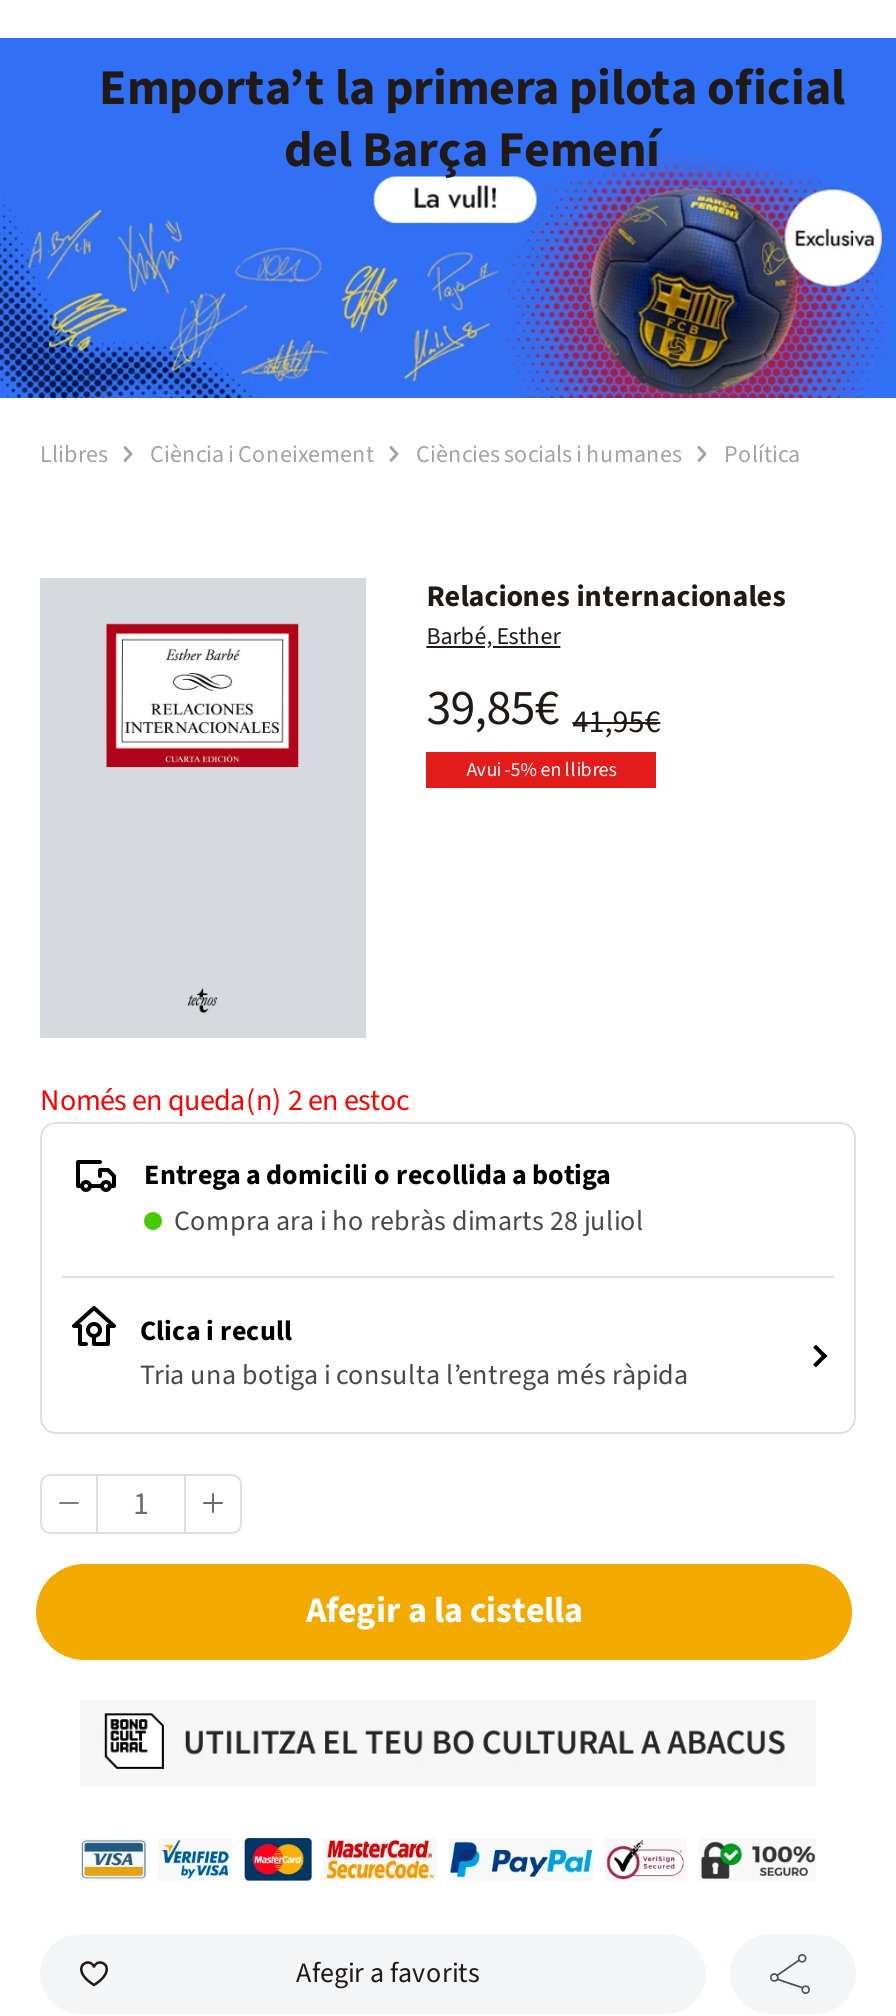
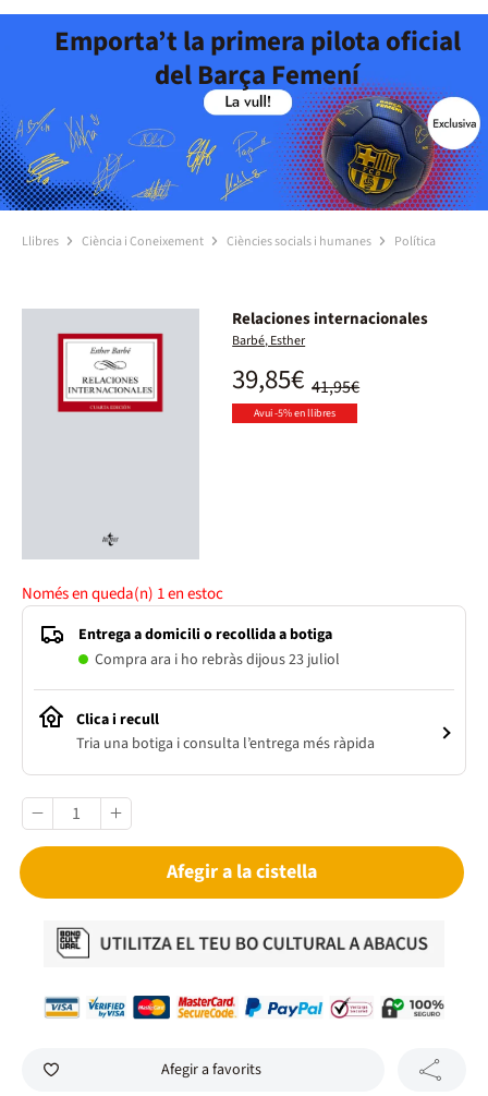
[40,1081,410,1123] Només en queda(n) 2en estoc -> [22,583,223,606] Només en queda(n) 1en estoc
[174,1203,644,1243] Compra ara i ho rebràs dimarts 28 juliol -> [95,649,340,671] Compra ara i ho rebràs dijous 23 juliol

